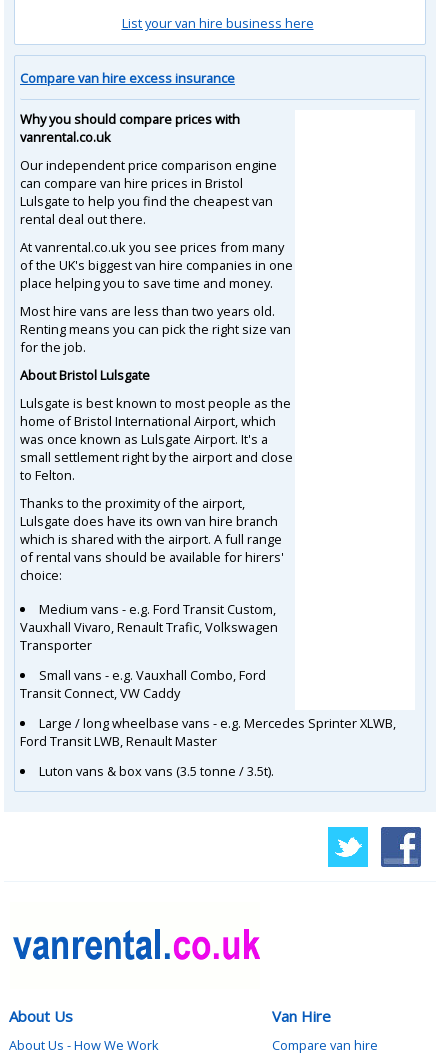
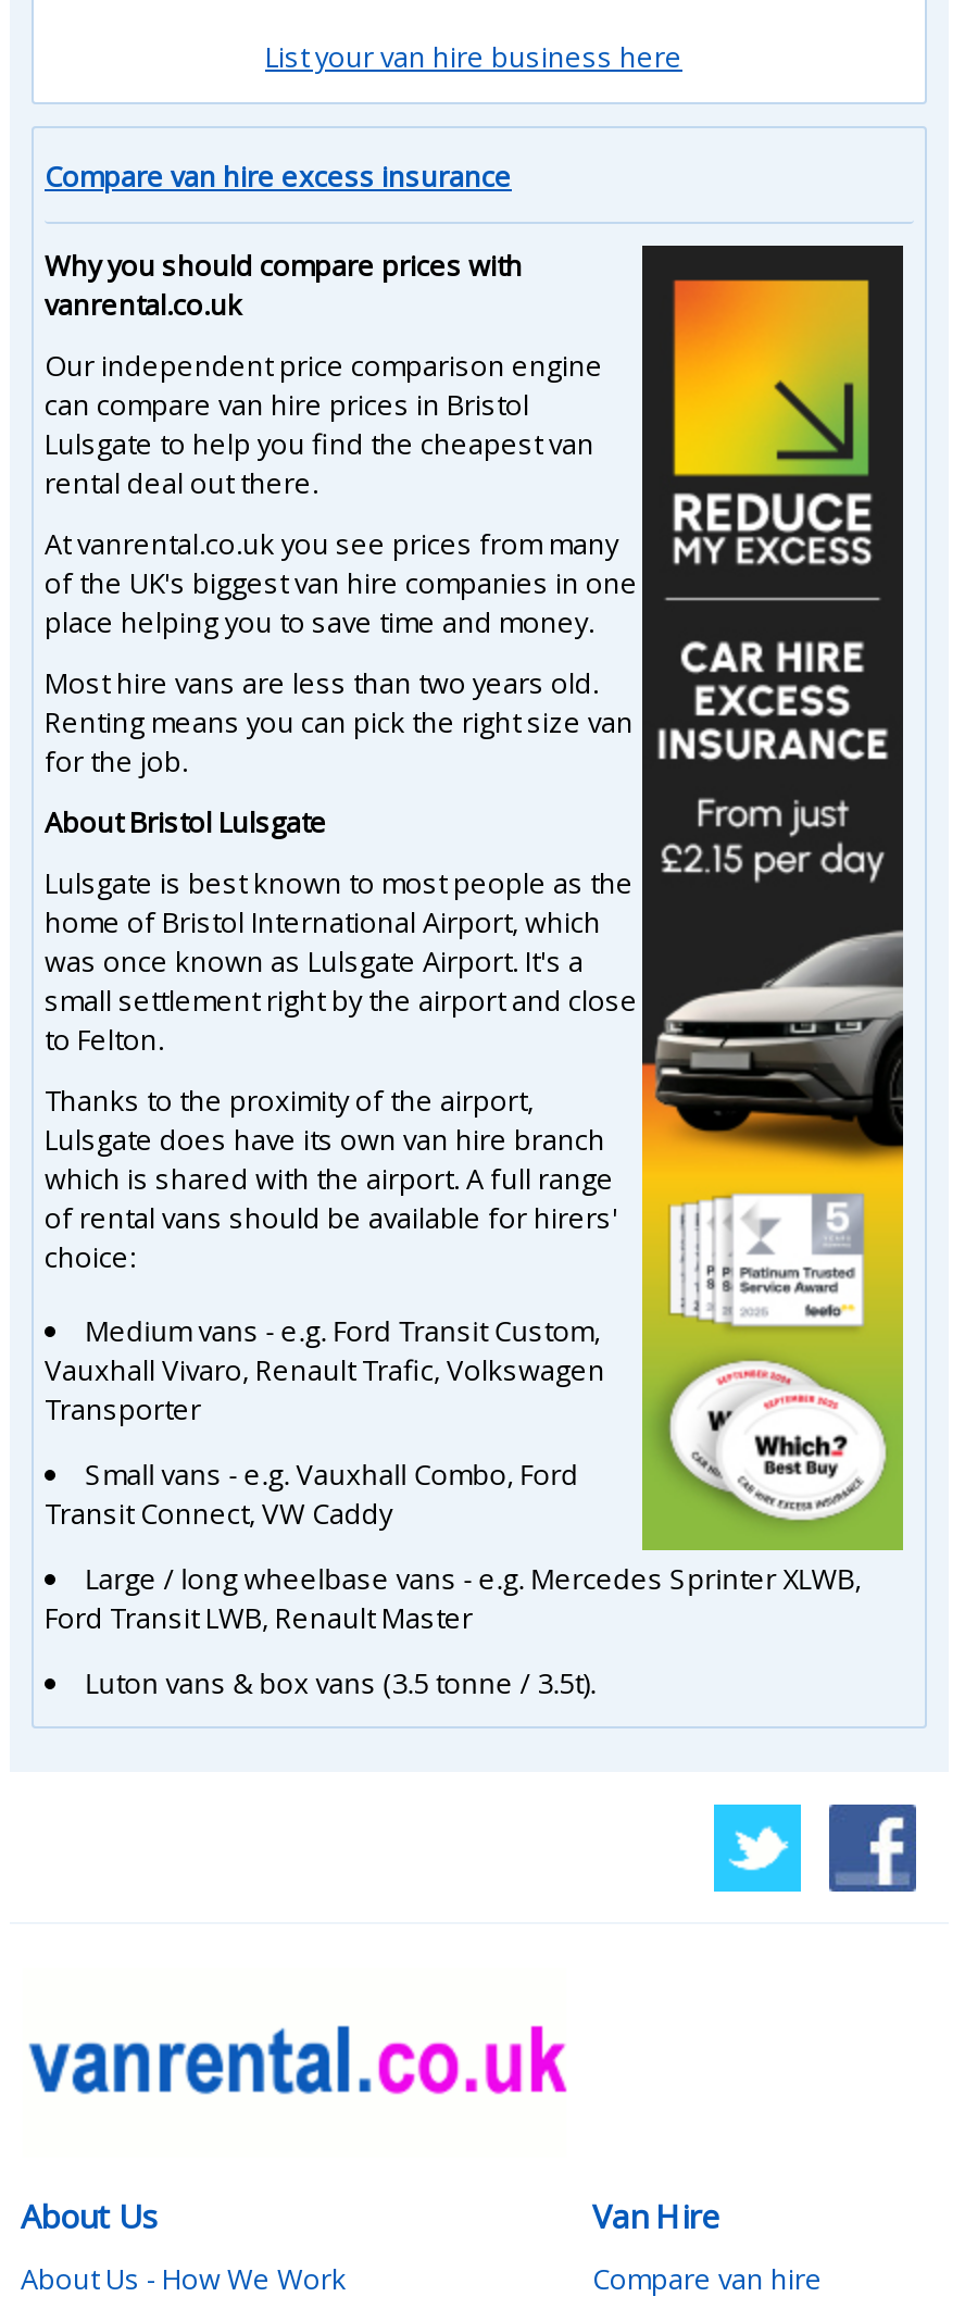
none -> [640,244,905,1552] [image]

